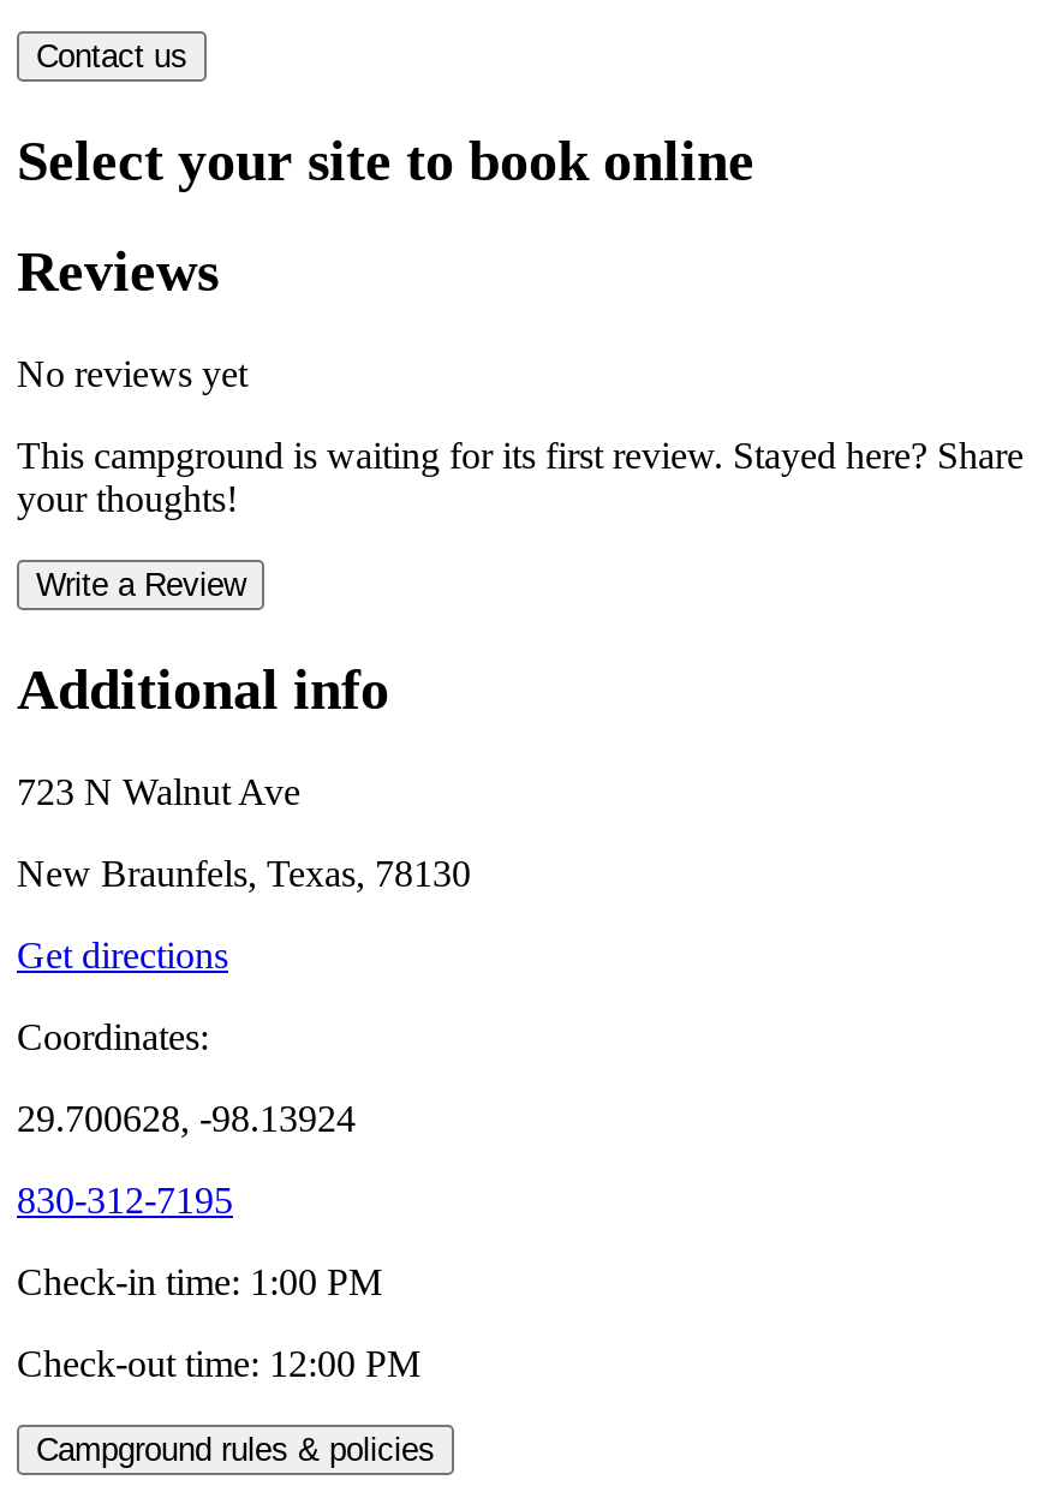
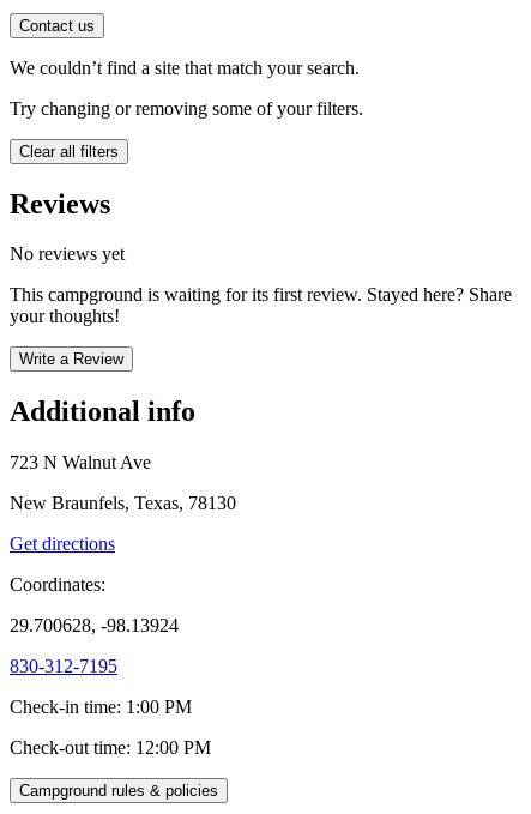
[17,129,754,191] Select your site to book online -> [10,57,363,160] We couldn’t find a site that match your search. | Try changing or removing some of your filters. | Clear all filters

